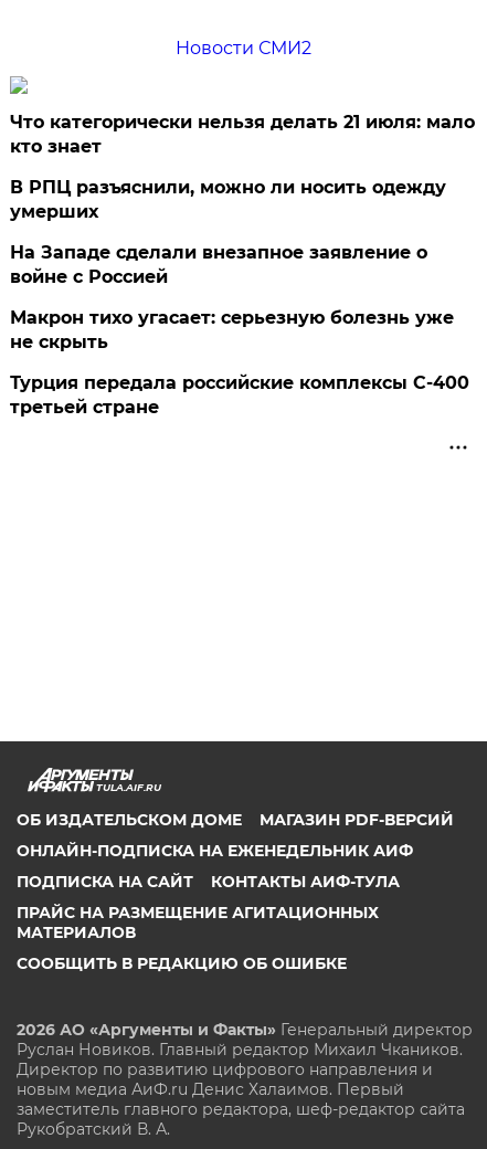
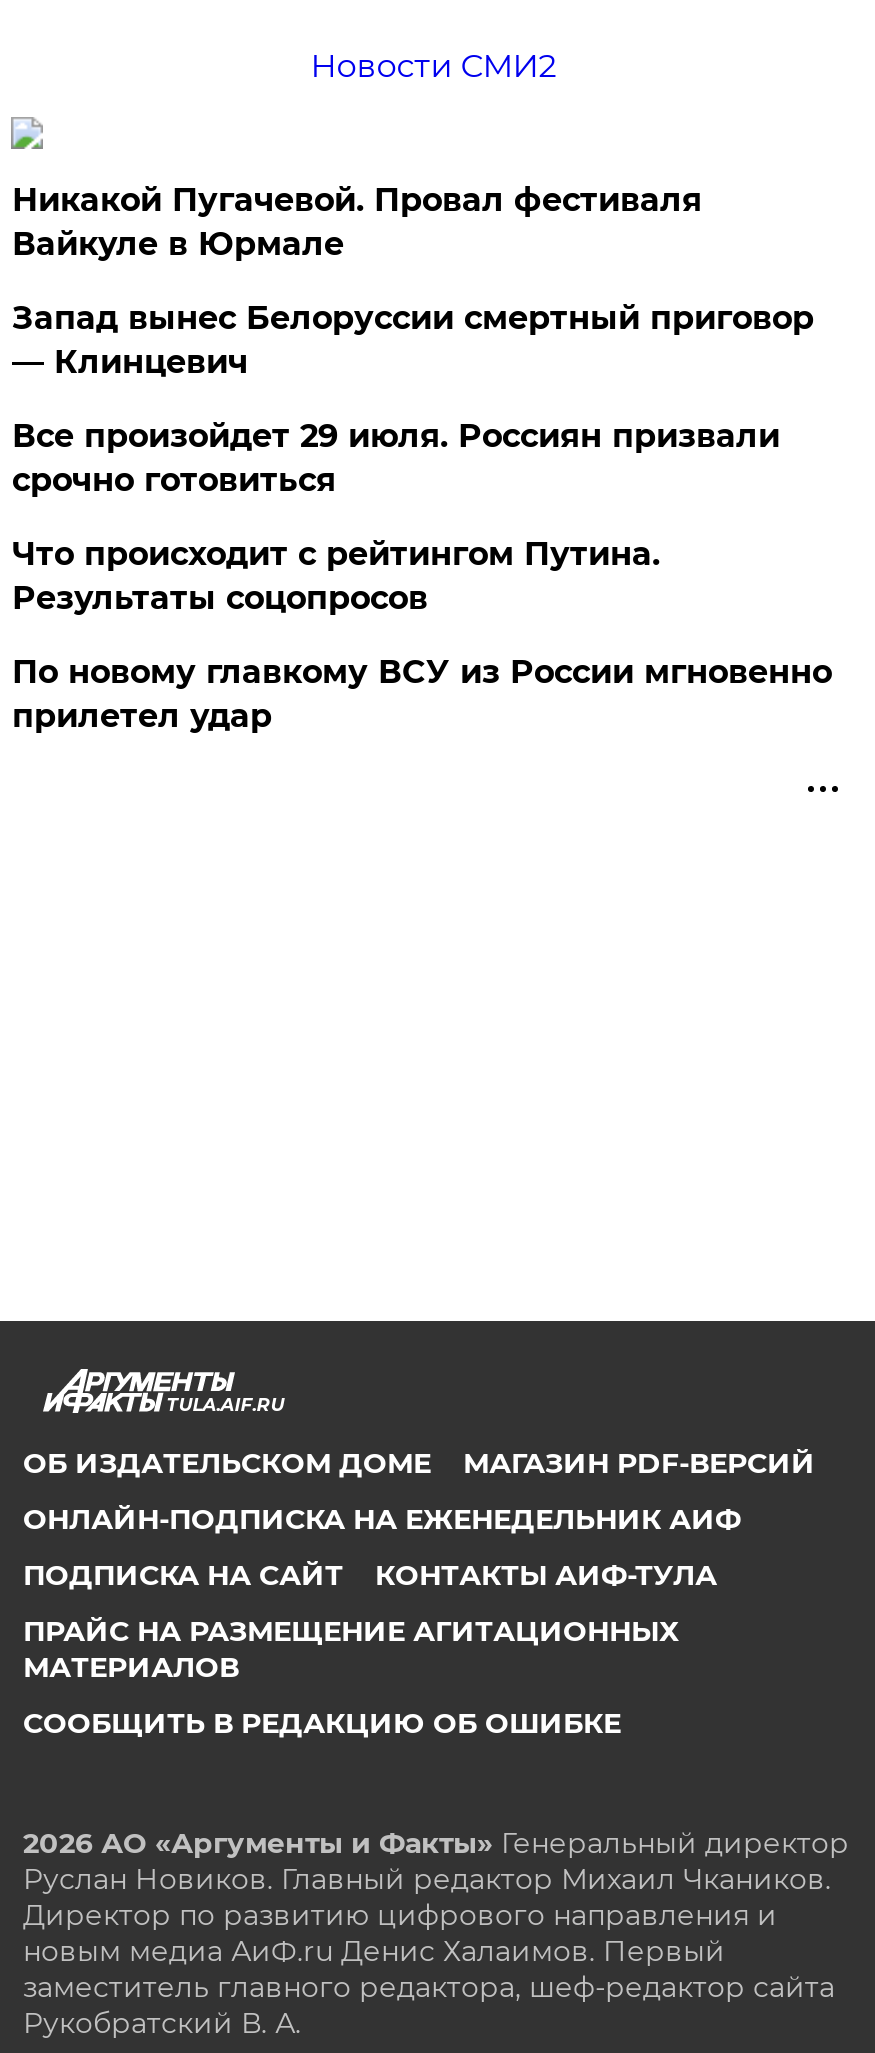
[10,112,475,157] Что категорически нельзя делать 21 июля: мало | кто знает -> [12,181,702,263] Никакой Пугачевой. Провал фестиваля | Вайкуле в Юрмале
[10,177,447,222] В РПЦ разъяснили, можно ли носить одежду | умерших -> [12,299,814,381] Запад вынес Белоруссии смертный приговор | — Клинцевич
[10,242,428,287] На Западе сделали внезапное заявление о | войне с Россией -> [12,417,780,499] Все произойдет 29 июля. Россиян призвали | срочно готовиться
[10,307,454,352] Макрон тихо угасает: серьезную болезнь уже | не скрыть -> [12,535,660,617] Что происходит с рейтингом Путина. | Результаты соцопросов
[10,372,470,418] Турция передала российские комплексы С-400 | третьей стране -> [12,653,832,735] По новому главкому ВСУ из России мгновенно | прилетел удар

